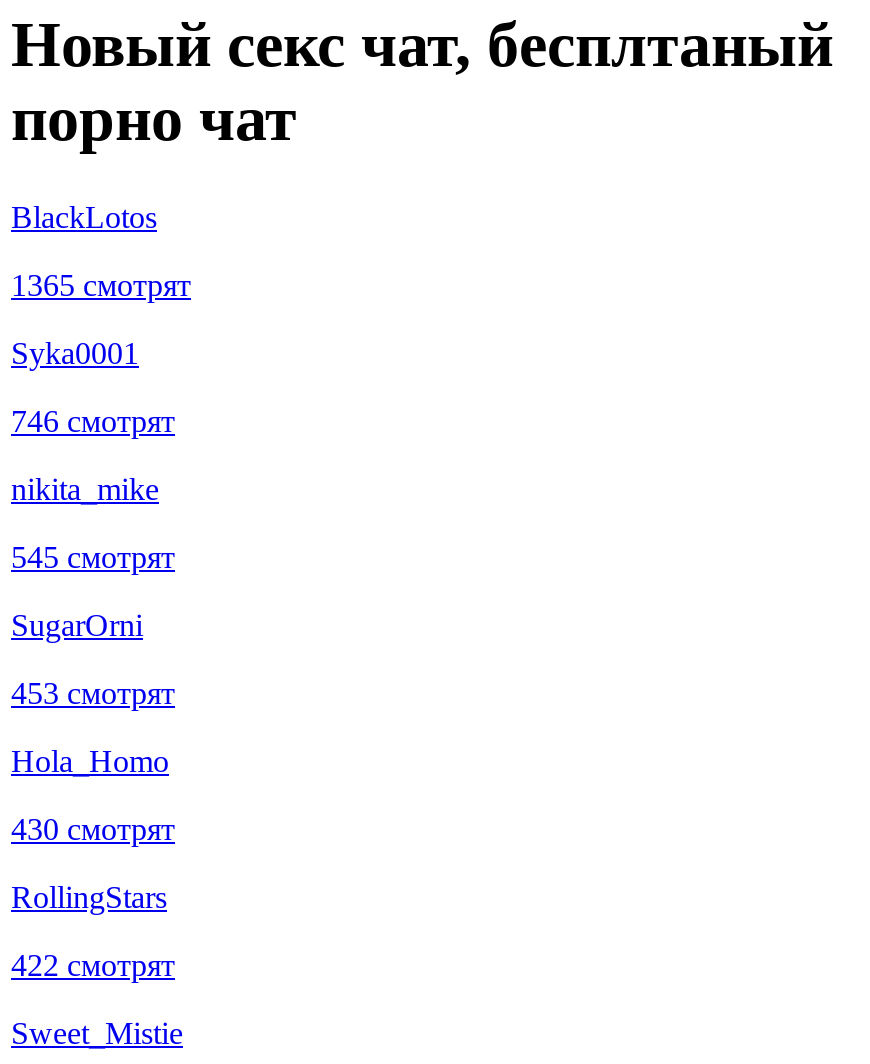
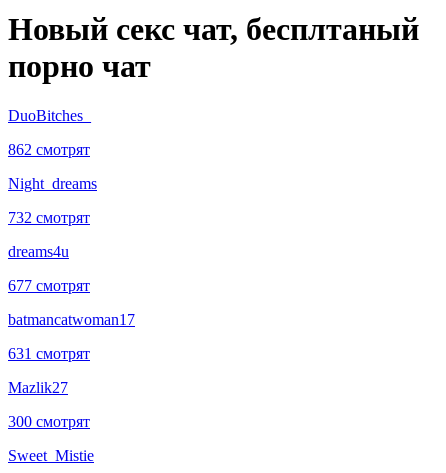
[11,200,191,982] BlackLotos | 1365 смотрят | Syka0001 | 746 смотрят | nikita_mike | 545 смотрят | SugarOrni | 453 смотрят | Hola_Homo | 430 смотрят | RollingStars | 422 смотрят -> [8,107,135,430] DuoBitches_ | 862 смотрят | Night_dreams | 732 смотрят | dreams4u | 677 смотрят | batmancatwoman17 | 631 смотрят | Mazlik27 | 300 смотрят

